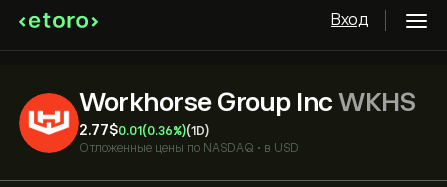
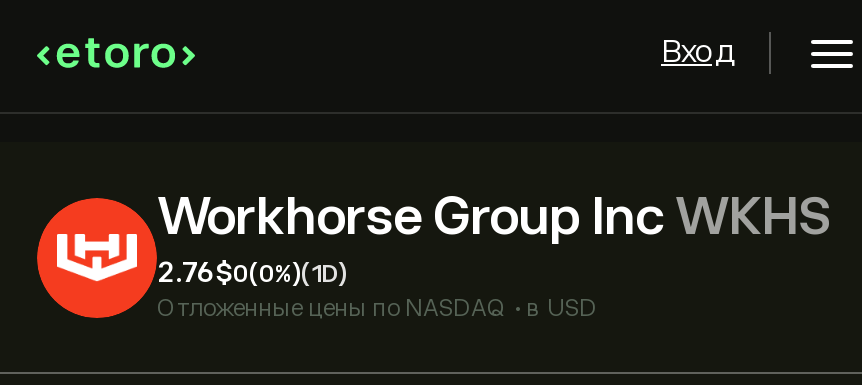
[79,122,209,138] 2.77$0.01(0.36%)(1D) -> [157,256,347,288] 2.76$0(0%)(1D)

